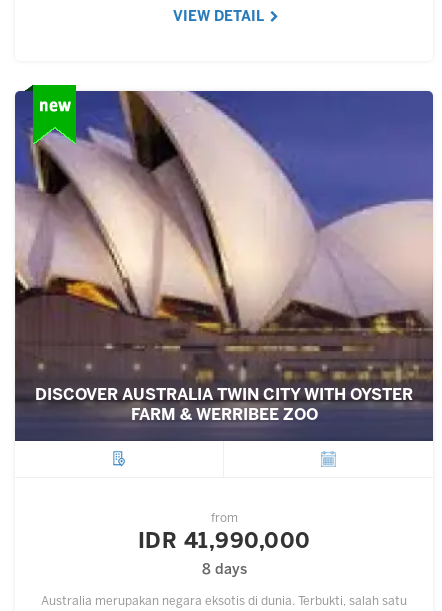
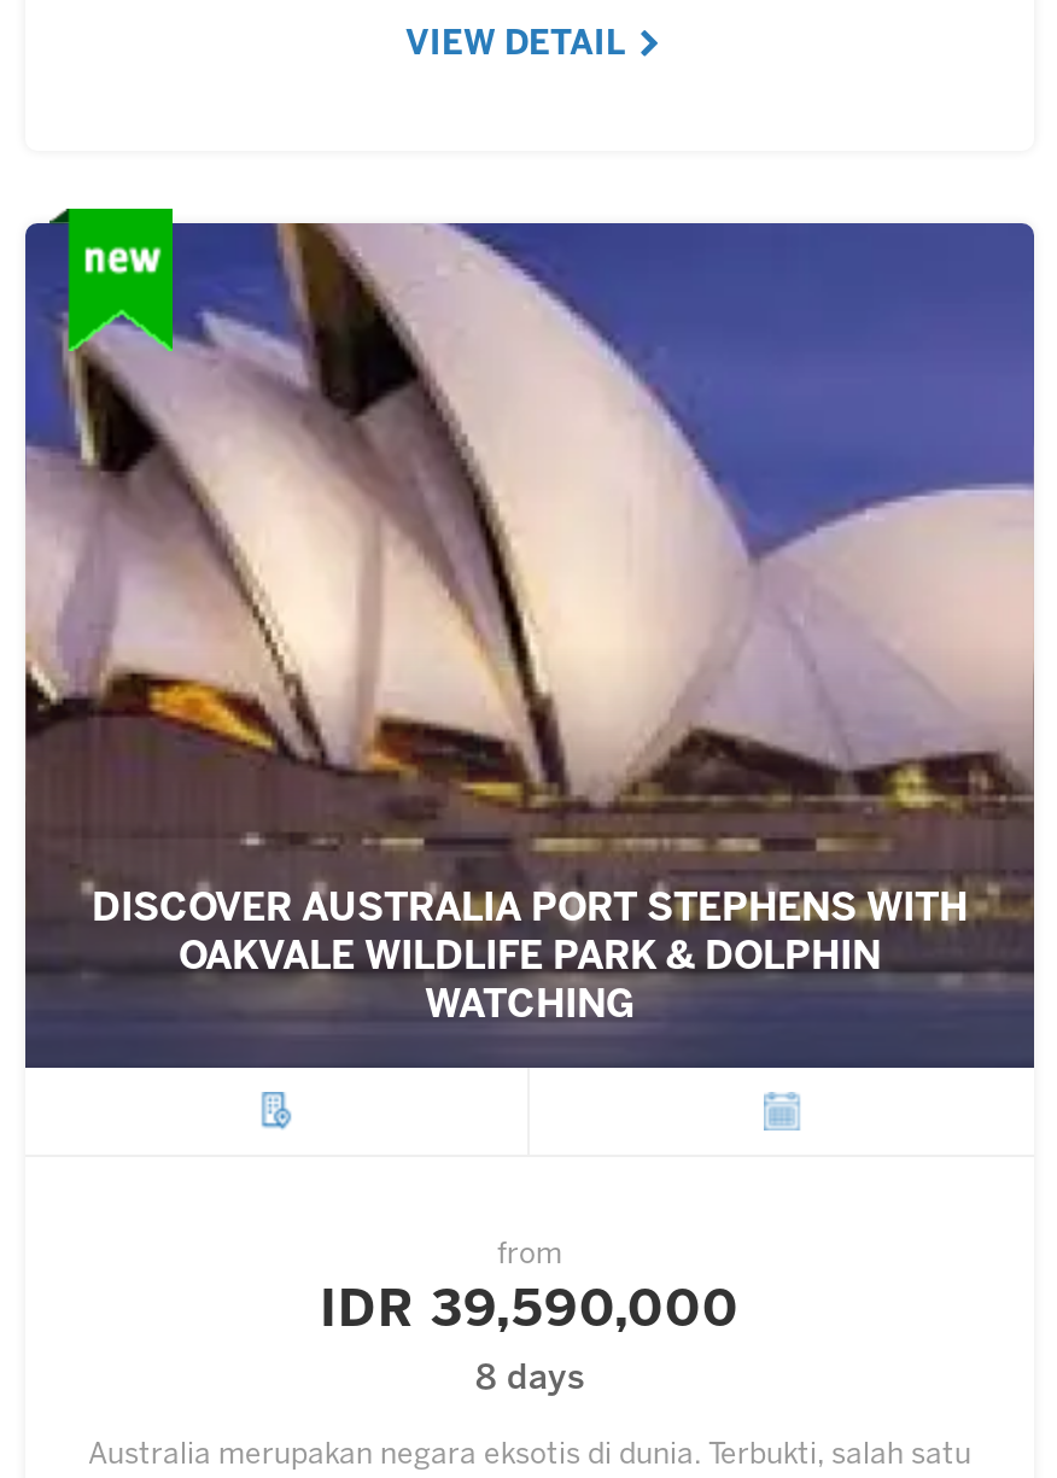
[35,388,413,423] DISCOVER AUSTRALIA TWIN CITY WITH OYSTER | FARM & WERRIBEE ZOO -> [92,892,968,1024] DISCOVER AUSTRALIA PORT STEPHENS WITH | OAKVALE WILDLIFE PARK & DOLPHIN | WATCHING
[137,532,310,552] IDR 41,990,000 -> [320,1287,740,1336] IDR 39,590,000

